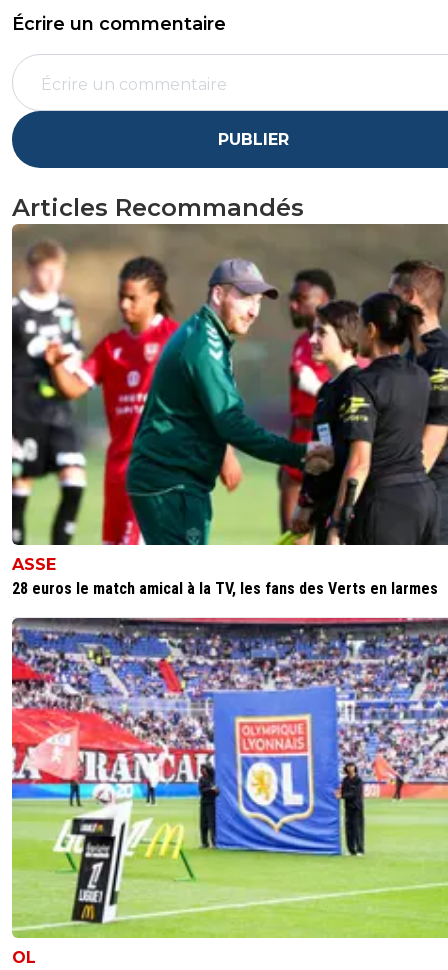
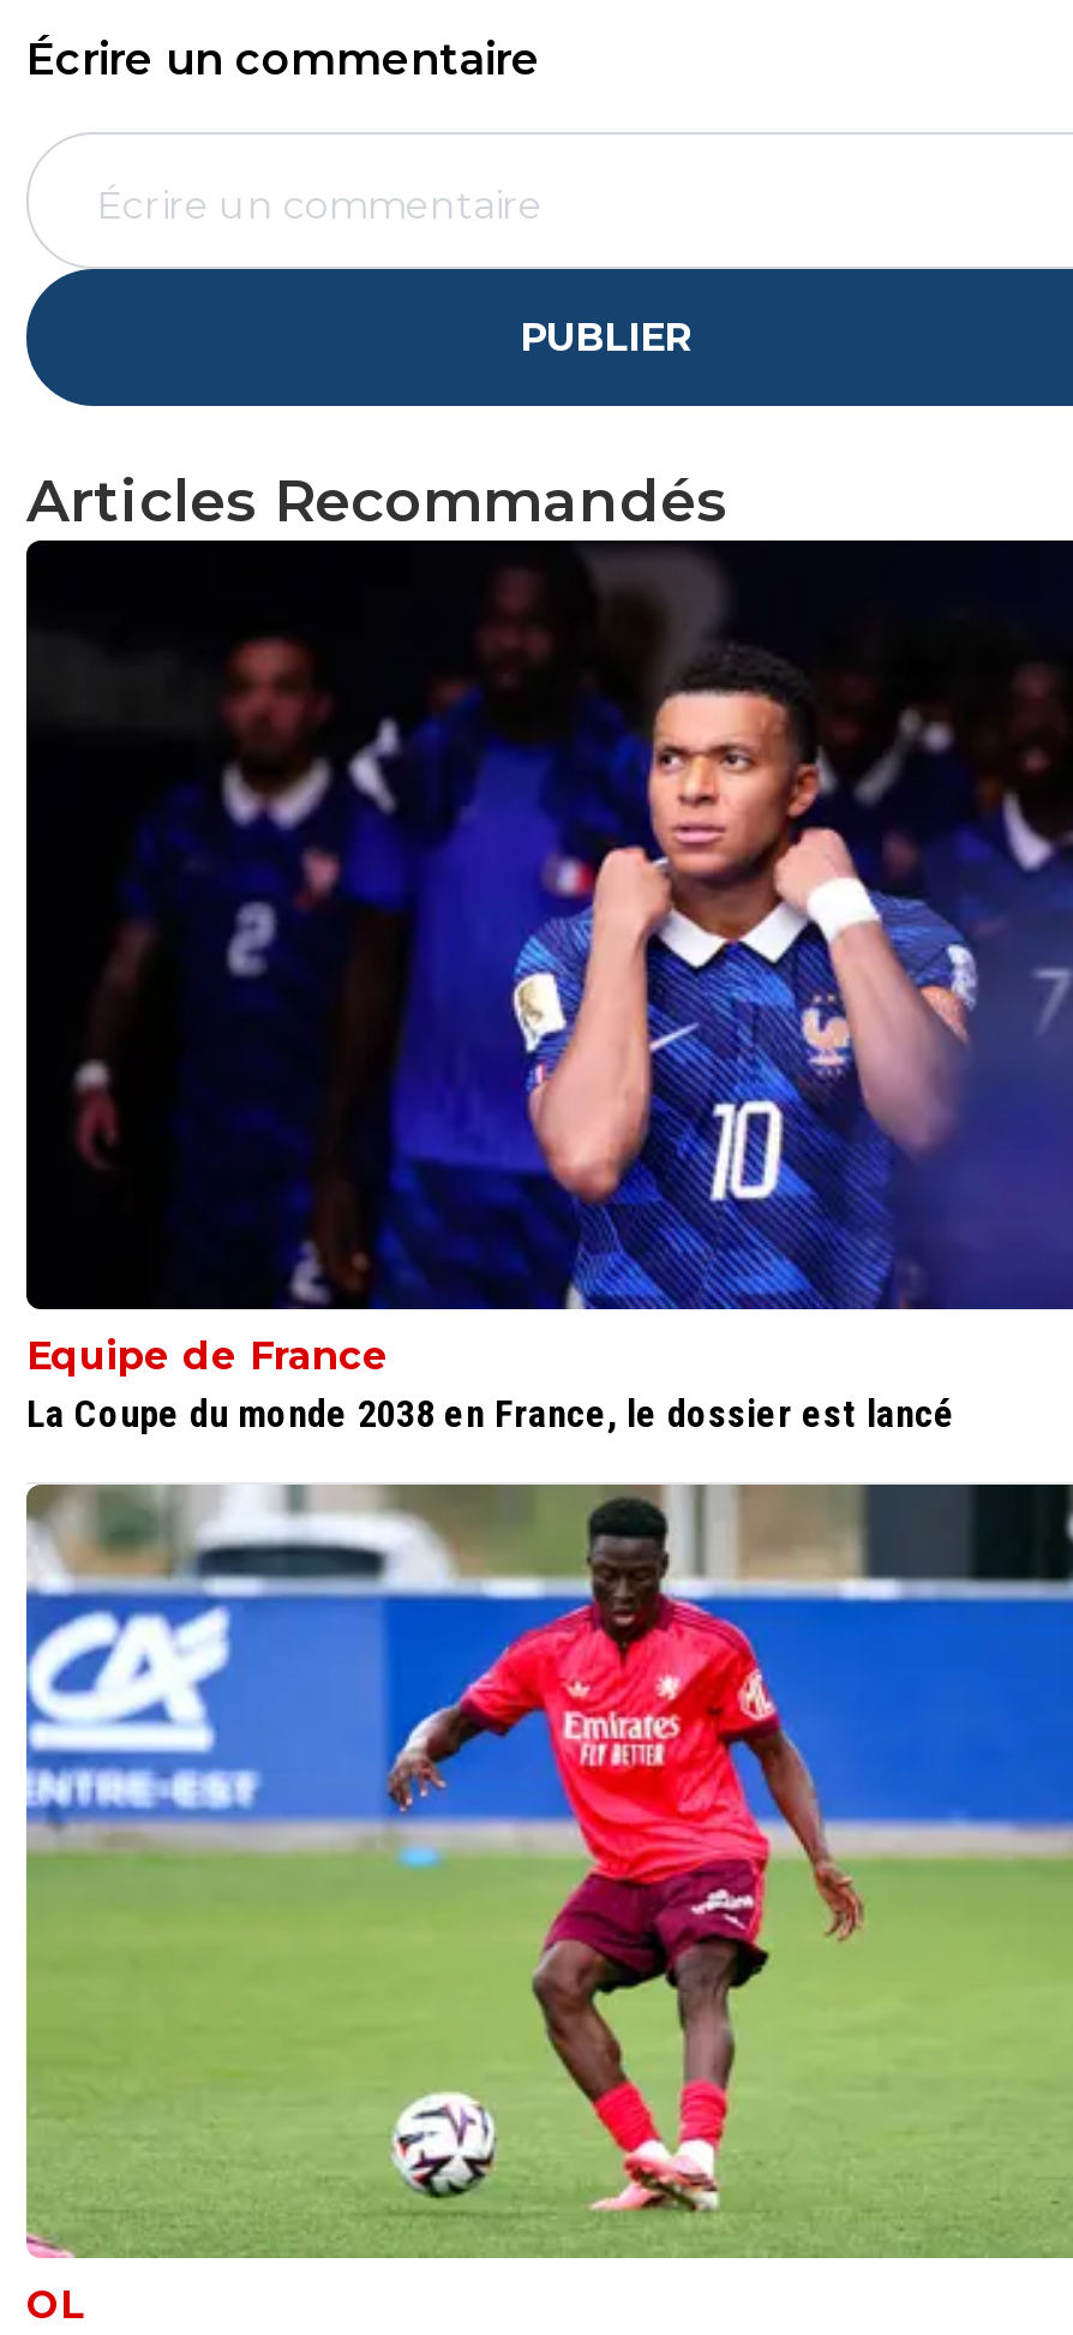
[11,223,445,597] [image] | ASSE | 28 euros le match amical à la TV, les fans des Verts en larmes -> [24,538,1066,1438] [image] | Equipe de France | La Coupe du monde 2038 en France, le dossier est lancé
[11,617,445,939] [image] -> [24,1482,1066,2258] [image]

